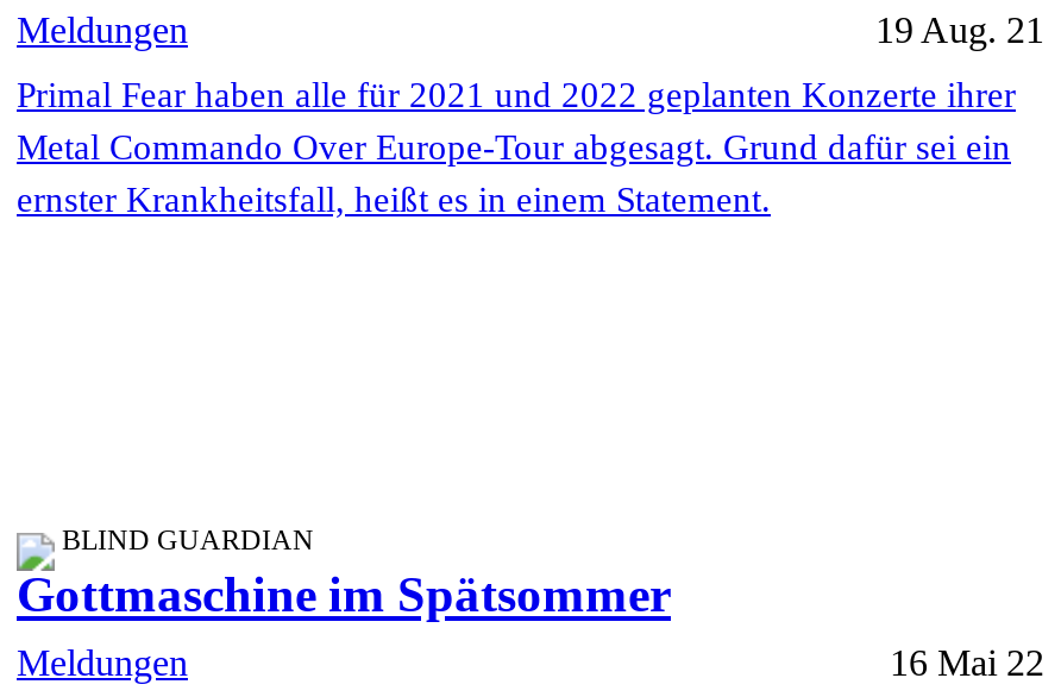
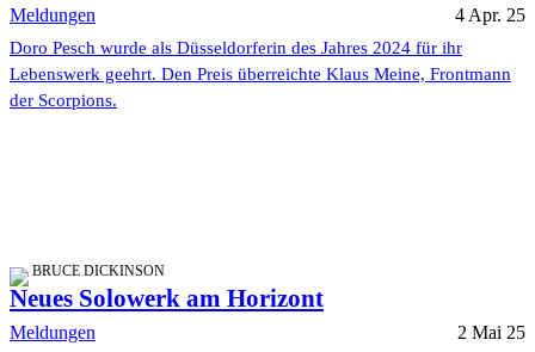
[875,9,1044,49] 19 Aug. 21 -> [455,4,525,25] 4 Apr. 25
[17,75,1016,218] Primal Fear haben alle für 2021 und 2022 geplanten Konzerte ihrer | Metal Commando Over Europe-Tour abgesagt. Grund dafür sei ein | ernster Krankheitsfall, heißt es in einem Statement. -> [10,38,511,109] Doro Pesch wurde als Düsseldorferin des Jahres 2024 für ihr | Lebenswerk geehrt. Den Preis überreichte Klaus Meine, Frontmann | der Scorpions.
[17,523,671,623] BLIND GUARDIAN | Gottmaschine im Spätsommer -> [10,262,324,312] BRUCE DICKINSON | Neues Solowerk am Horizont
[890,642,1044,682] 16 Mai 22 -> [457,322,525,342] 2 Mai 25

